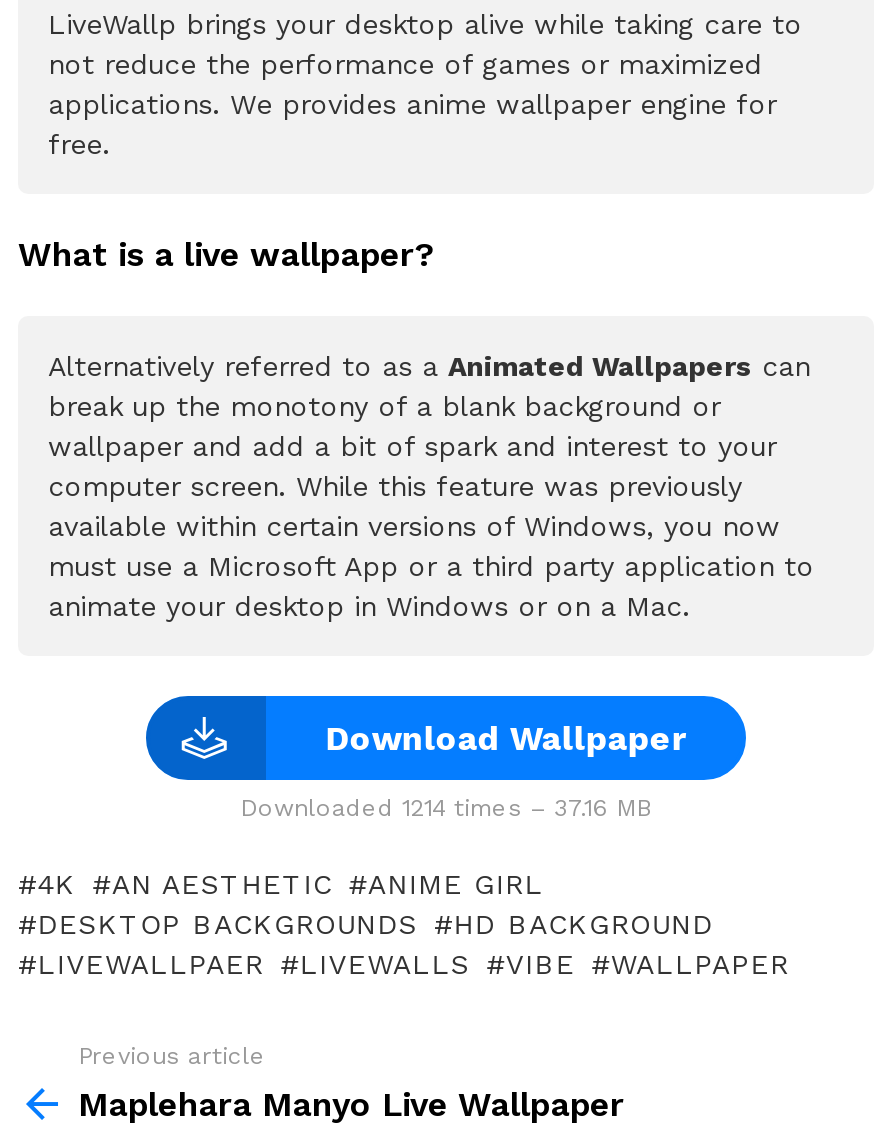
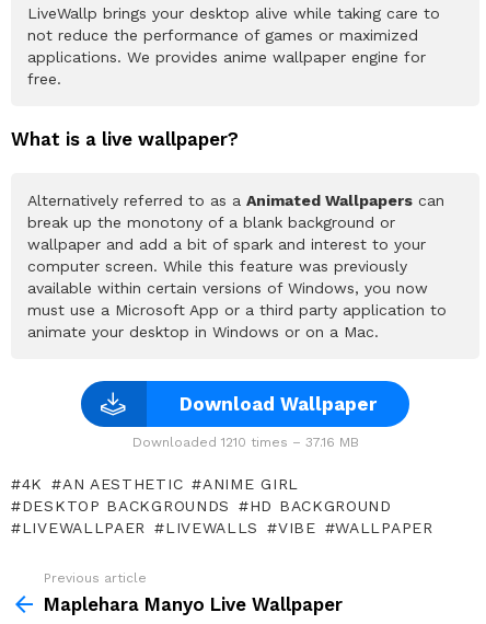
[240,793,652,821] Downloaded 1214 times – 37.16 MB -> [132,434,358,449] Downloaded 1210 times – 37.16 MB

